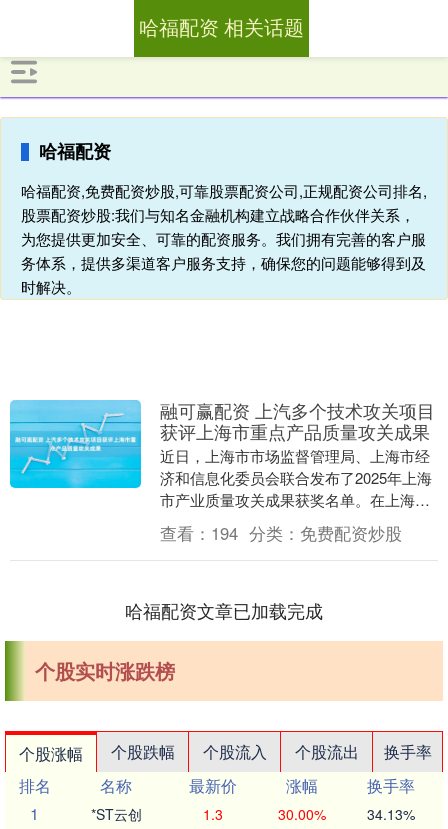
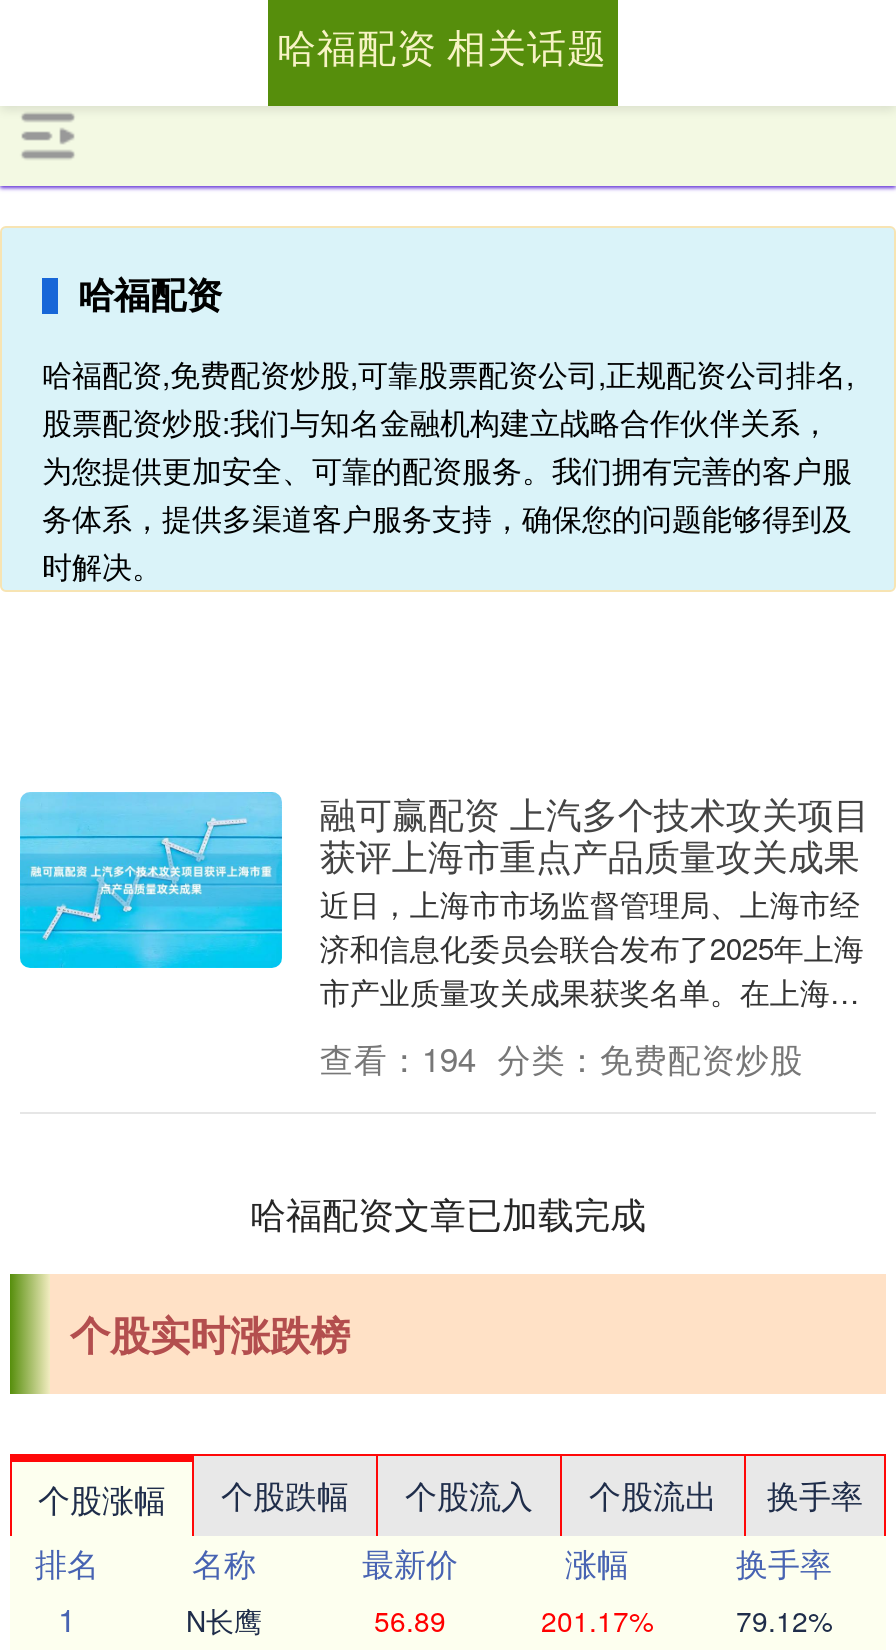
[90,804,414,824] *ST云创 | 1.3 | 30.00% | 34.13% -> [186,1600,832,1640] N长鹰 | 56.89 | 201.17% | 79.12%

